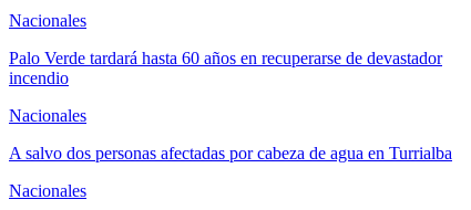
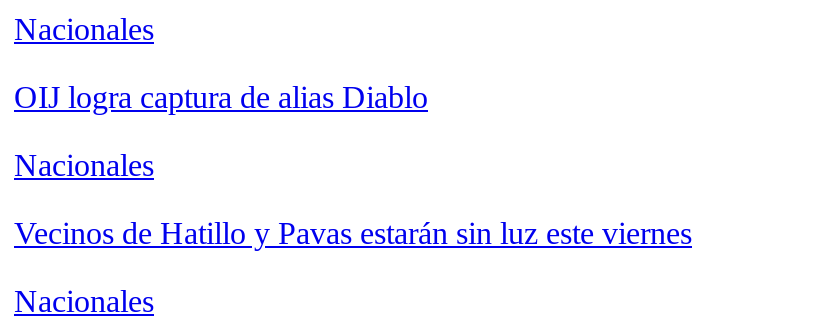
[9,49,442,87] Palo Verde tardará hasta 60 años en recuperarse de devastador | incendio -> [14,80,428,114] OIJ logra captura de alias Diablo
[9,144,452,163] A salvo dos personas afectadas por cabeza de agua en Turrialba -> [14,216,692,250] Vecinos de Hatillo y Pavas estarán sin luz este viernes

